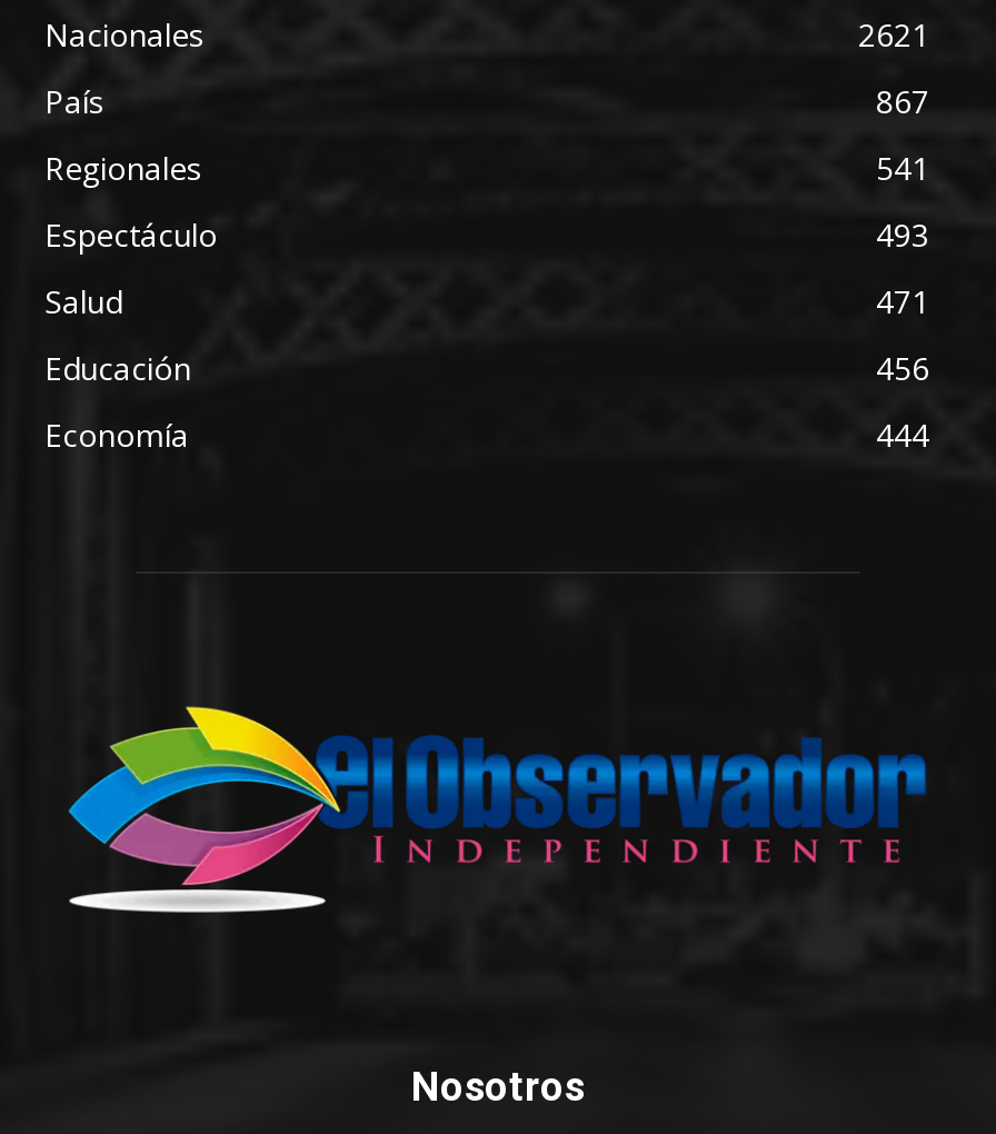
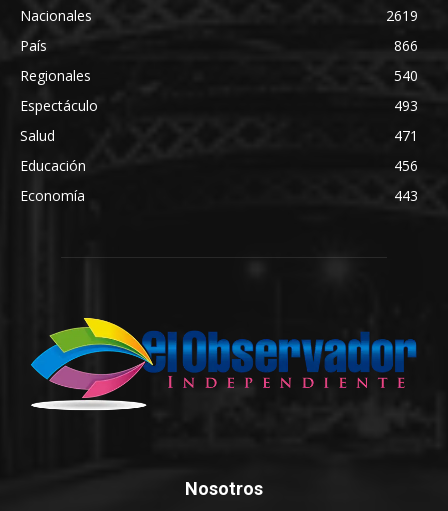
[858,13,929,55] 2621 -> [386,6,418,25] 2619
[876,80,929,122] 867 -> [394,36,418,55] 866
[876,146,929,189] 541 -> [394,66,418,85] 540
[876,413,929,455] 444 -> [394,186,418,205] 443

